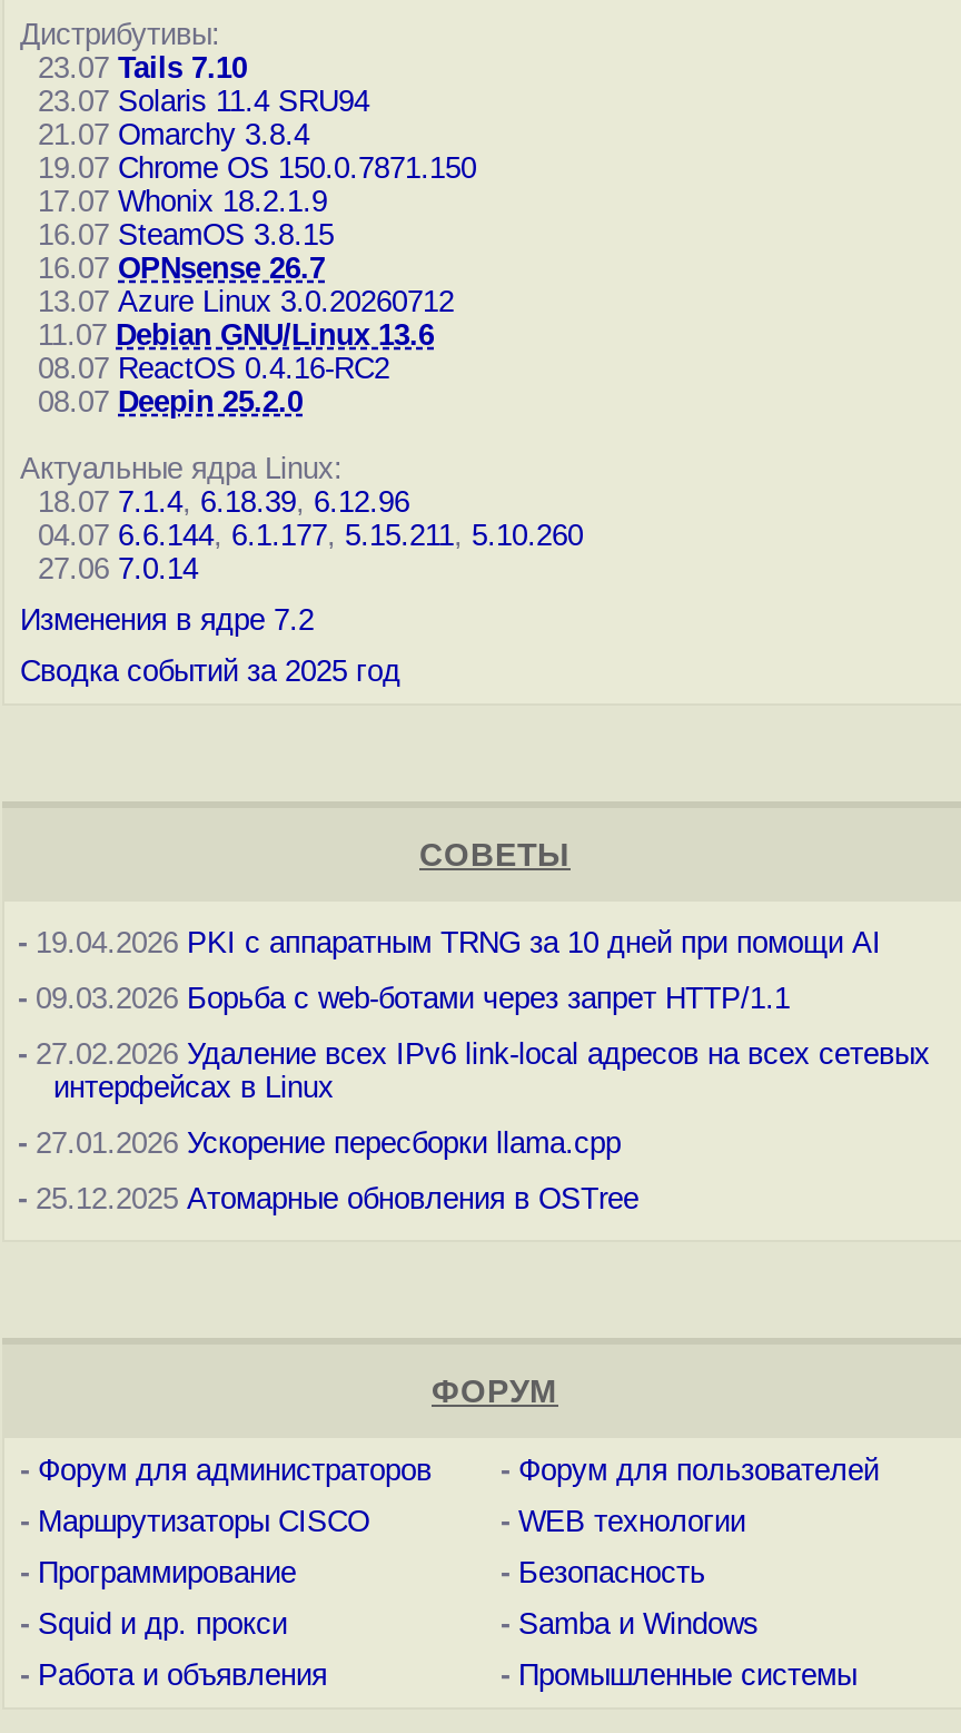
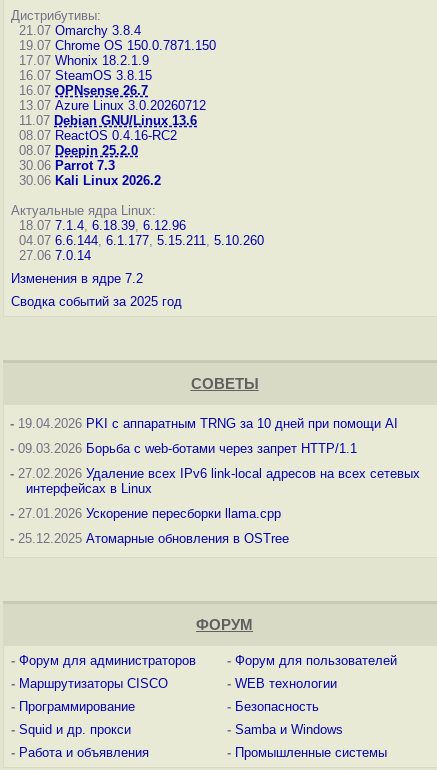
[20,51,369,118] 23.07 Tails 7.10 | 23.07 Solaris 11.4 SRU94 -> none
moved [20,118,476,419] -> [11,23,216,158]: 21.07 Omarchy 3.8.4 | 19.07 Chrome OS 150.0.7871.150 | 17.07 Whonix 18.2.1.9 | ... | 08.07 ReactOS 0.4.16-RC2 | 08.07 Deepin 25.2.0
none -> [11,158,161,188] 30.06 Parrot 7.3 | 30.06 Kali Linux 2026.2

